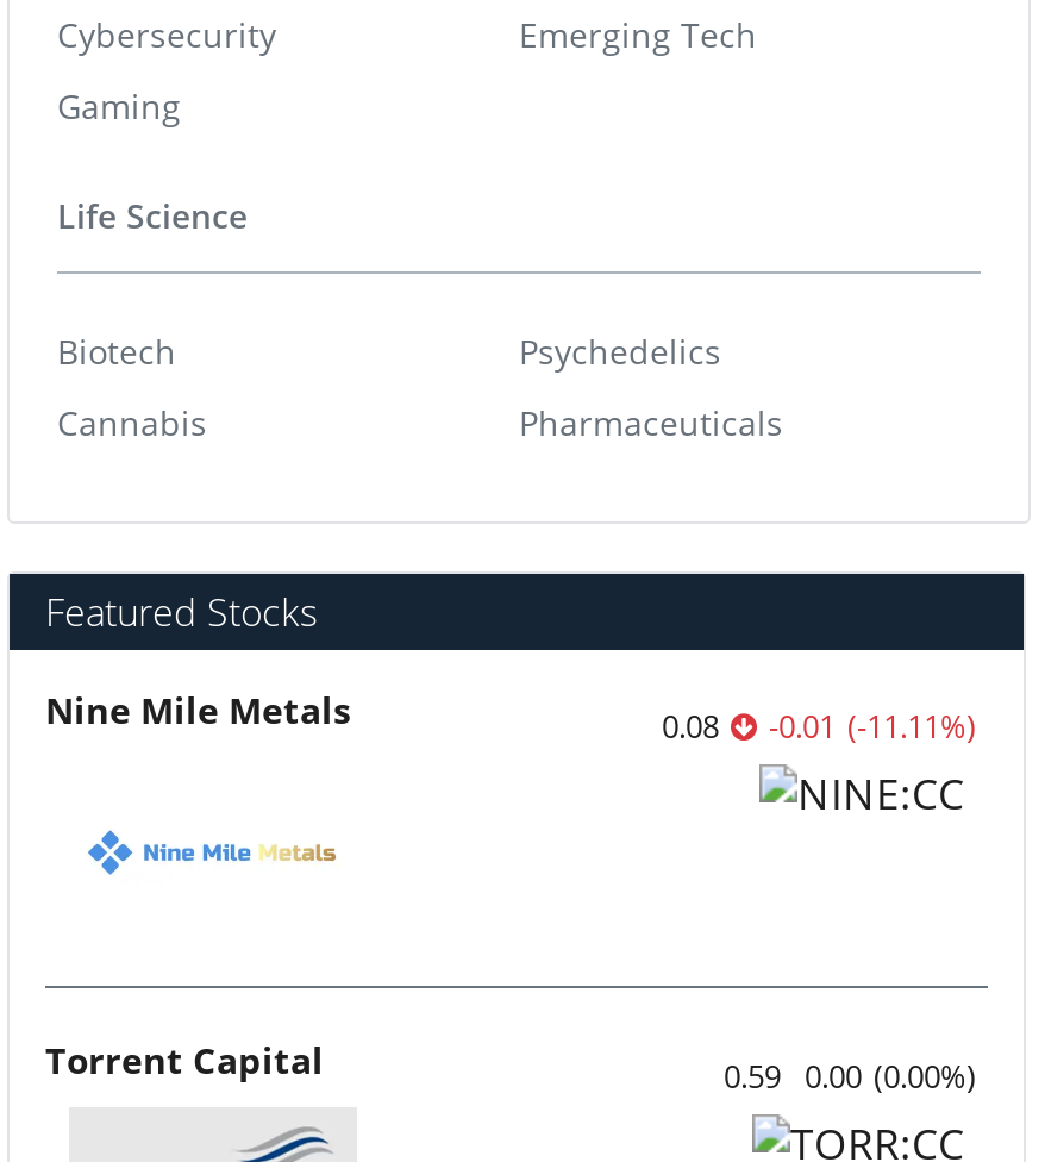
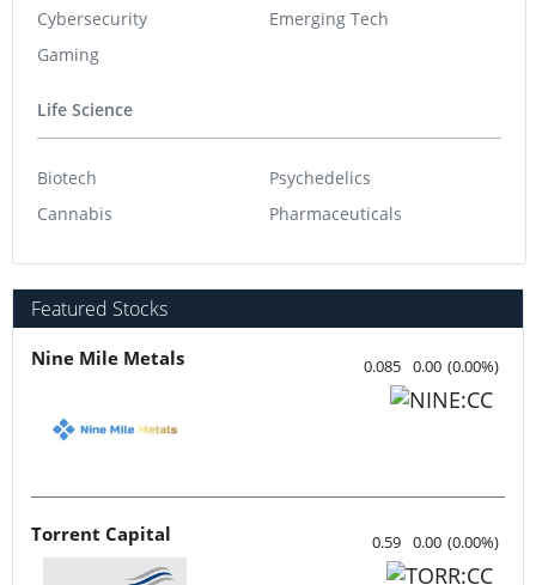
[662,705,976,748] 0.08 | -0.01 (-11.11%) -> [364,356,499,377] 0.085 0.00 (0.00%)

